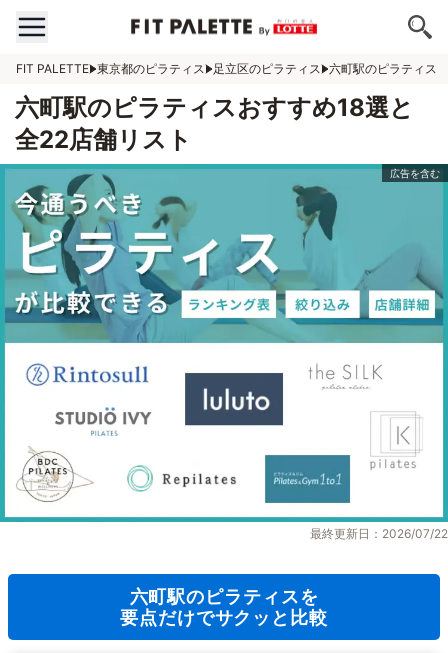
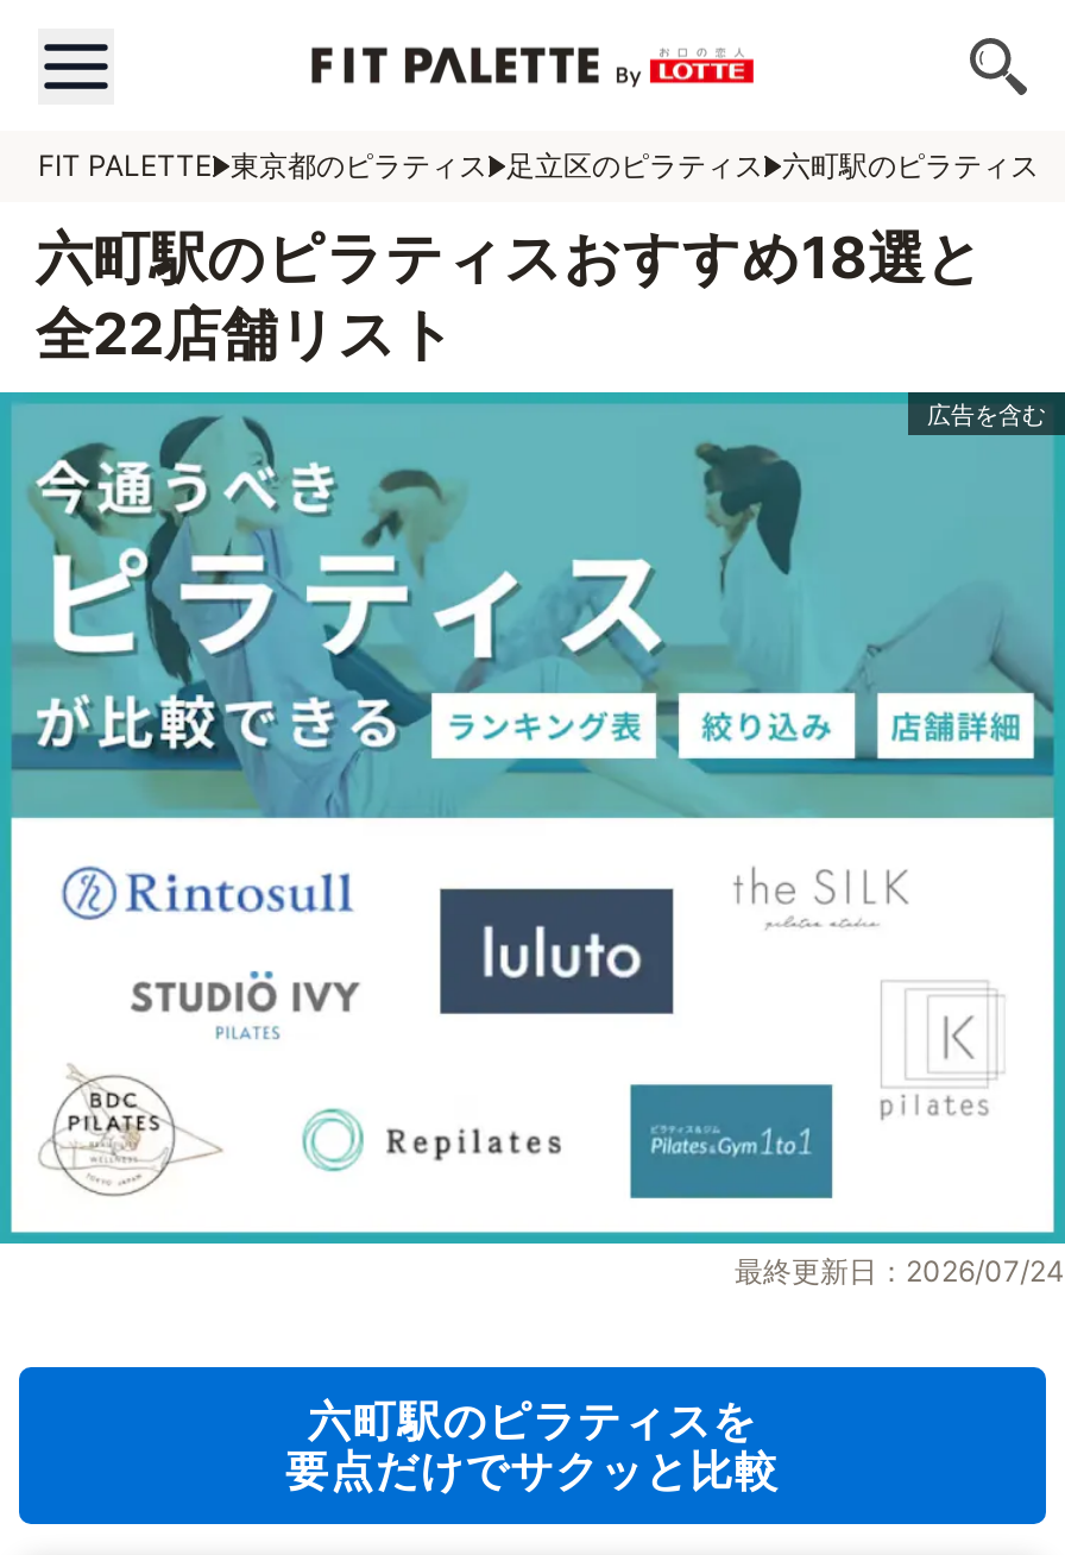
[310,526,448,541] 最終更新日：2026/07/22 -> [735,1254,1065,1290] 最終更新日：2026/07/24

